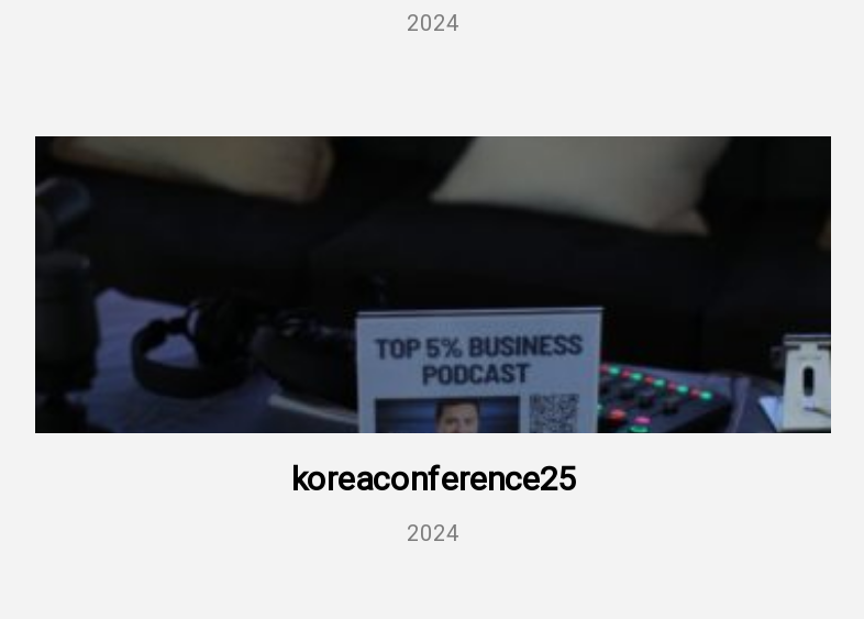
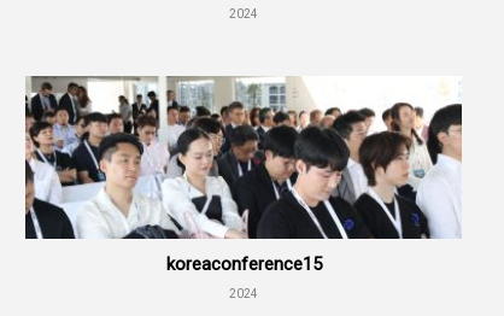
[33,134,833,498] [image] | koreaconference25 -> [24,76,462,275] [image] | koreaconference15

